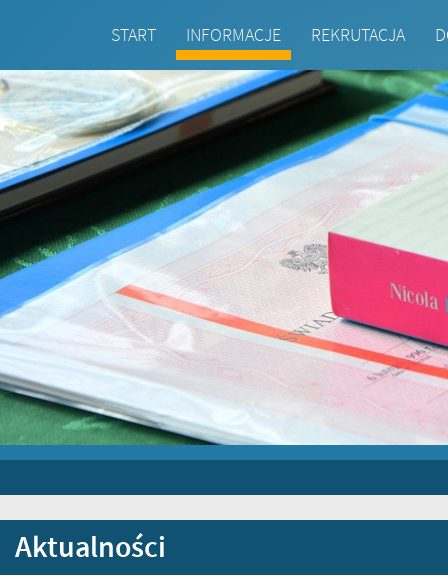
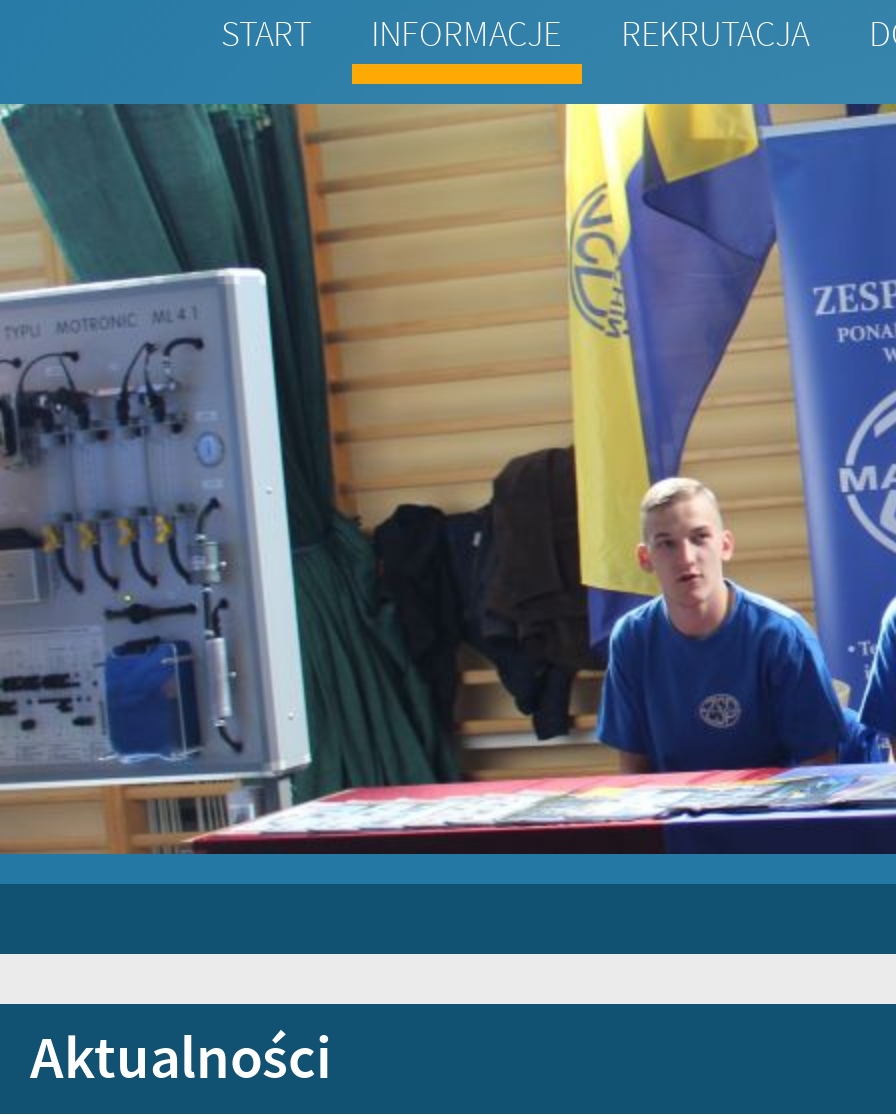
[3,69,445,446] [image] -> [6,102,890,856] [image]

